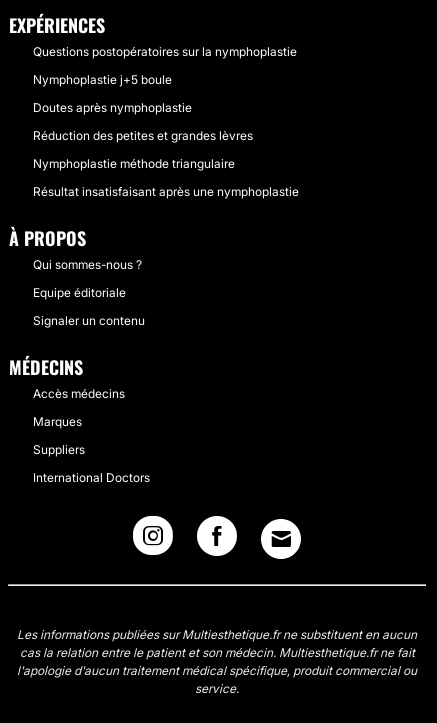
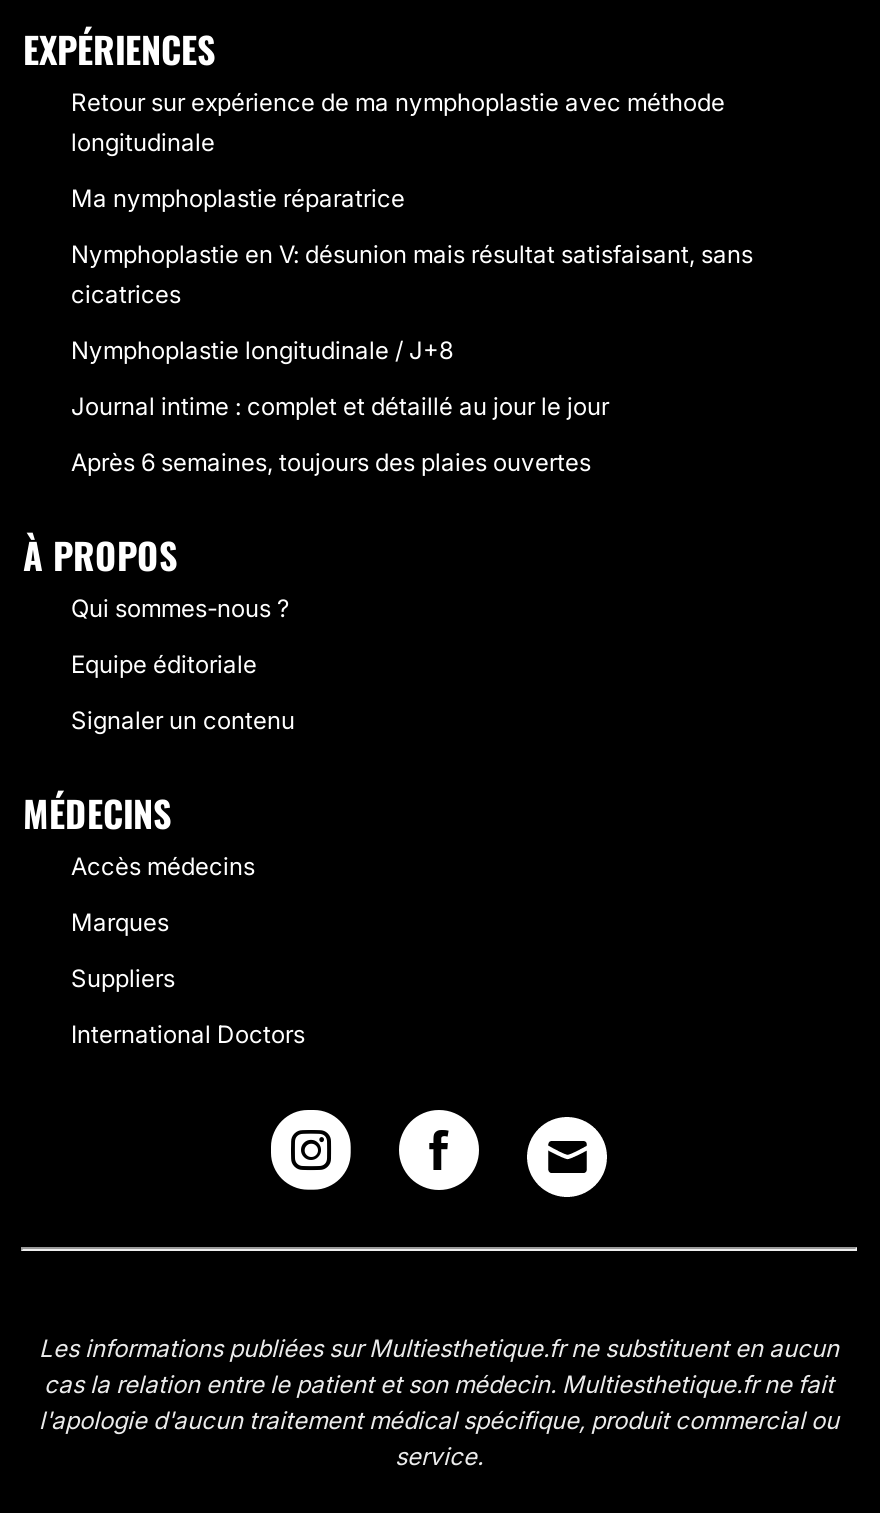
[33,44,297,59] Questions postopératoires sur la nymphoplastie -> [71,87,725,157] Retour sur expérience de ma nymphoplastie avec méthode | longitudinale
[33,72,172,87] Nymphoplastie j+5 boule -> [71,183,405,213] Ma nymphoplastie réparatrice
[33,100,192,115] Doutes après nymphoplastie -> [71,239,753,309] Nymphoplastie en V: désunion mais résultat satisfaisant, sans | cicatrices
[33,128,253,143] Réduction des petites et grandes lèvres -> [71,335,453,365] Nymphoplastie longitudinale / J+8
[33,156,235,171] Nymphoplastie méthode triangulaire -> [71,391,609,421] Journal intime : complet et détaillé au jour le jour
[33,184,299,199] Résultat insatisfaisant après une nymphoplastie -> [71,447,591,477] Après 6 semaines, toujours des plaies ouvertes

